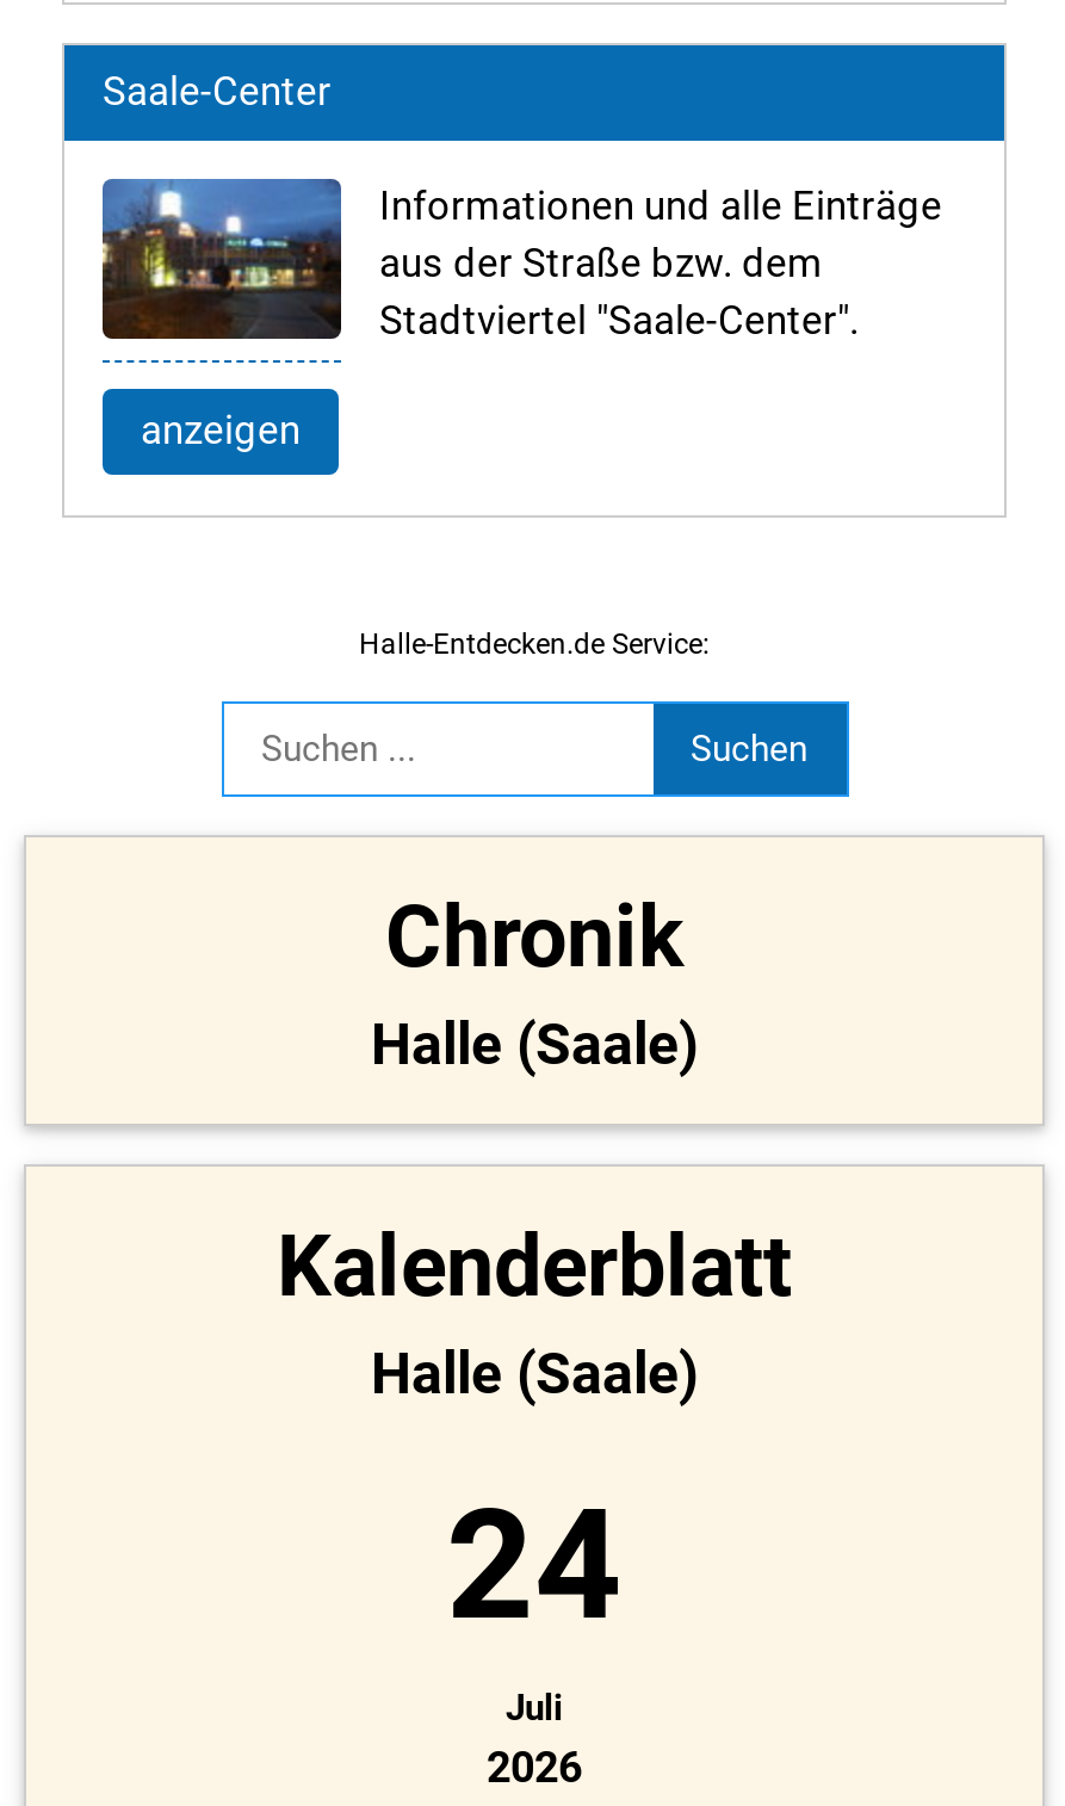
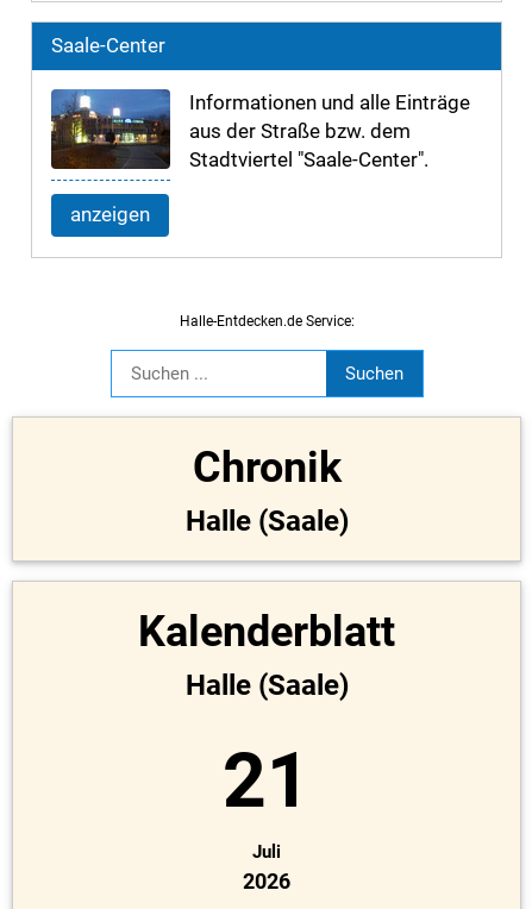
[446,1477,623,1656] 24 -> [223,737,311,826] 21

